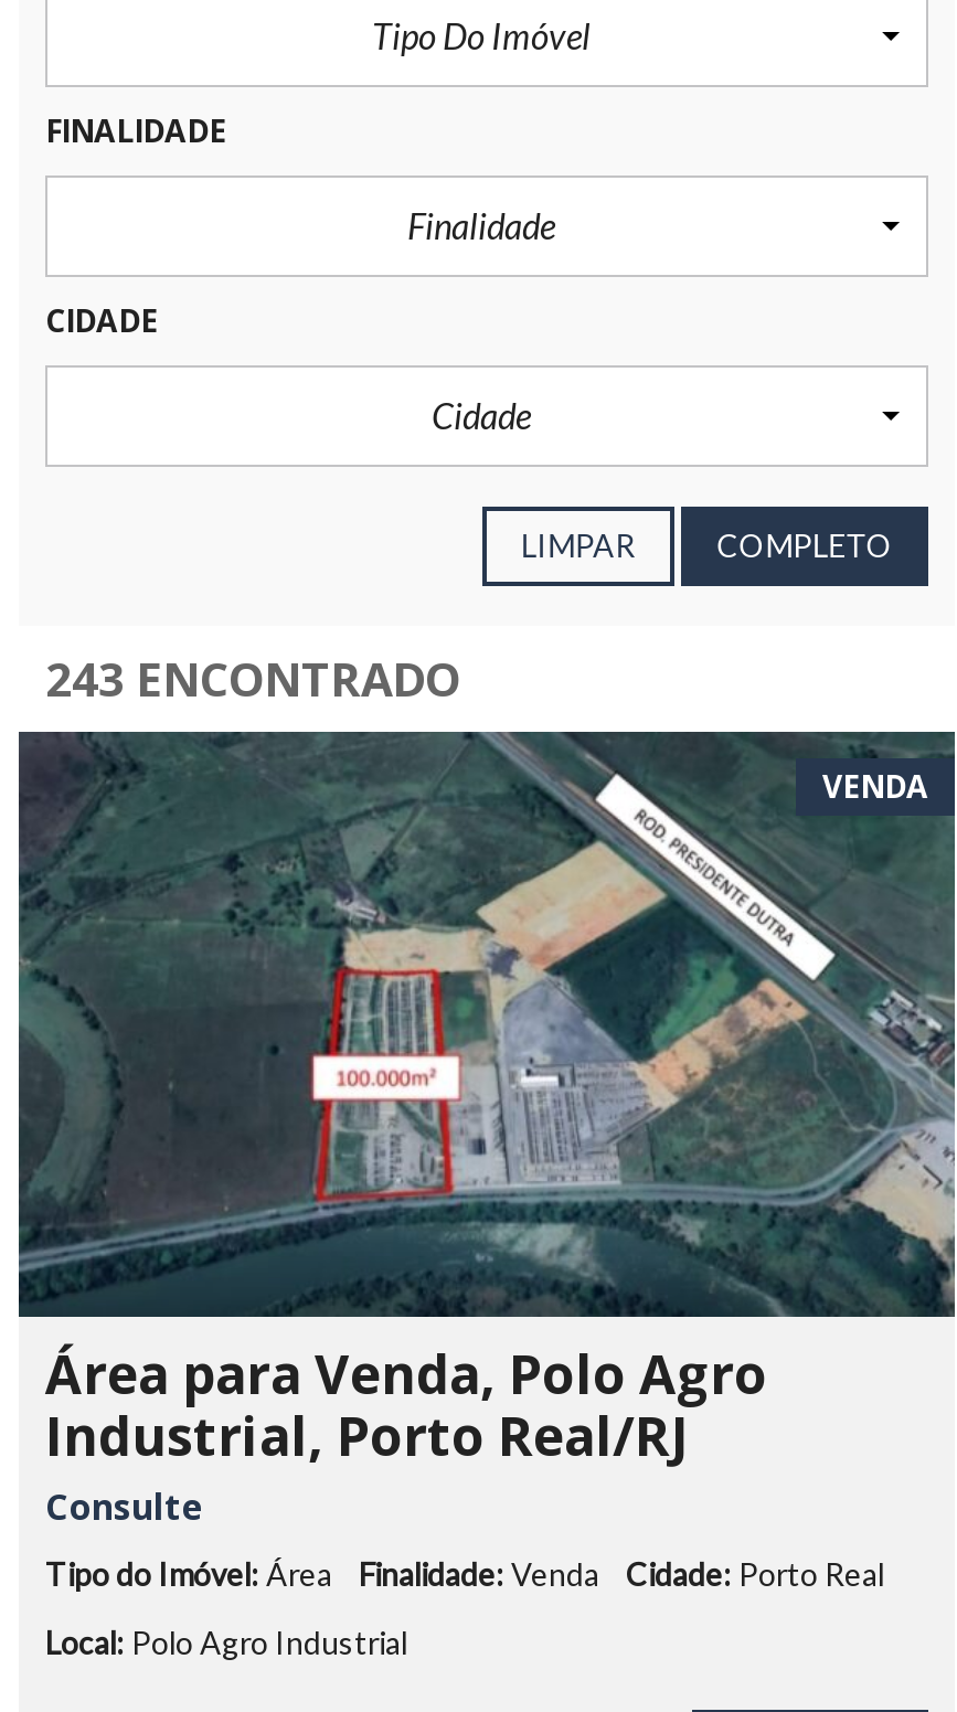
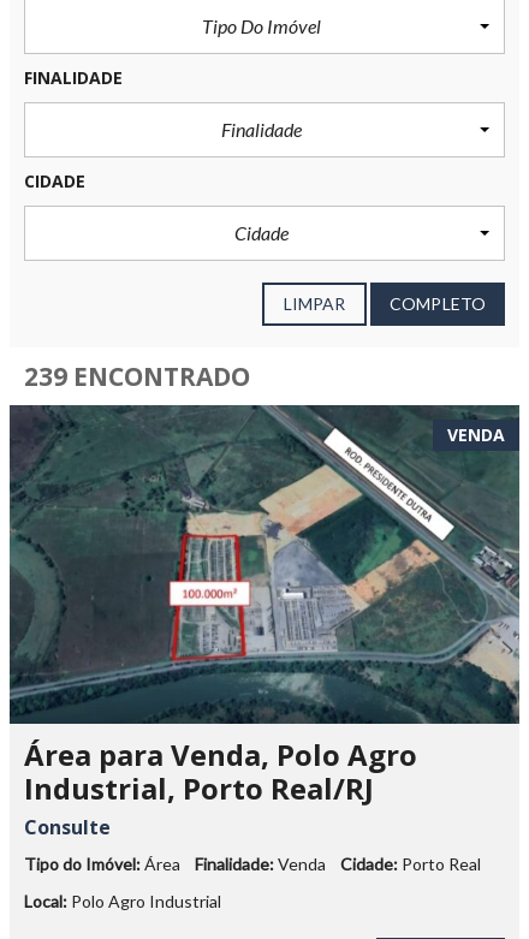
[45,649,460,710] 243 ENCONTRADO -> [24,360,250,394] 239 ENCONTRADO

